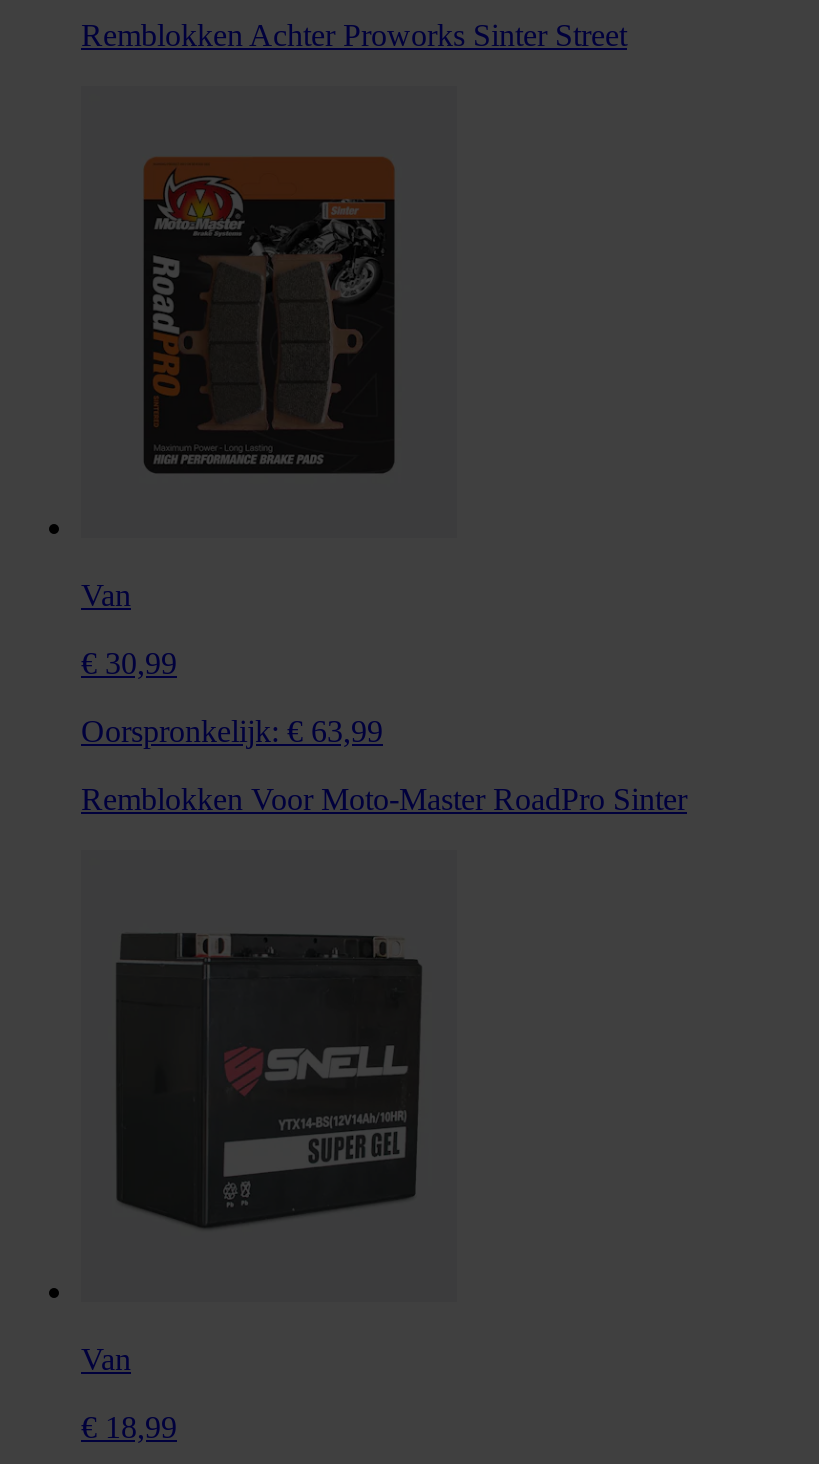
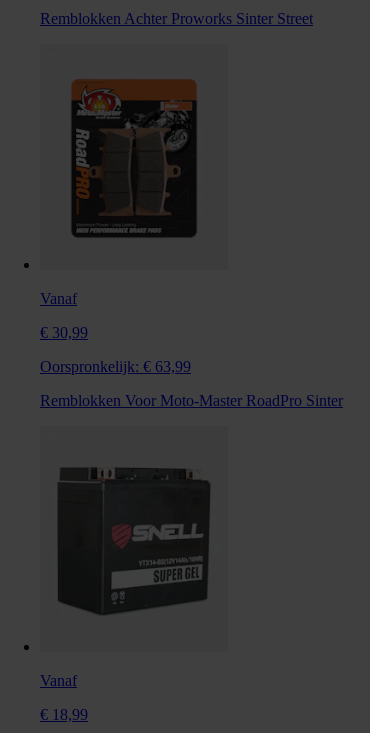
[81,579,131,613] Van -> [40,290,77,307] Vanaf
[81,1343,131,1377] Van -> [40,672,77,689] Vanaf

